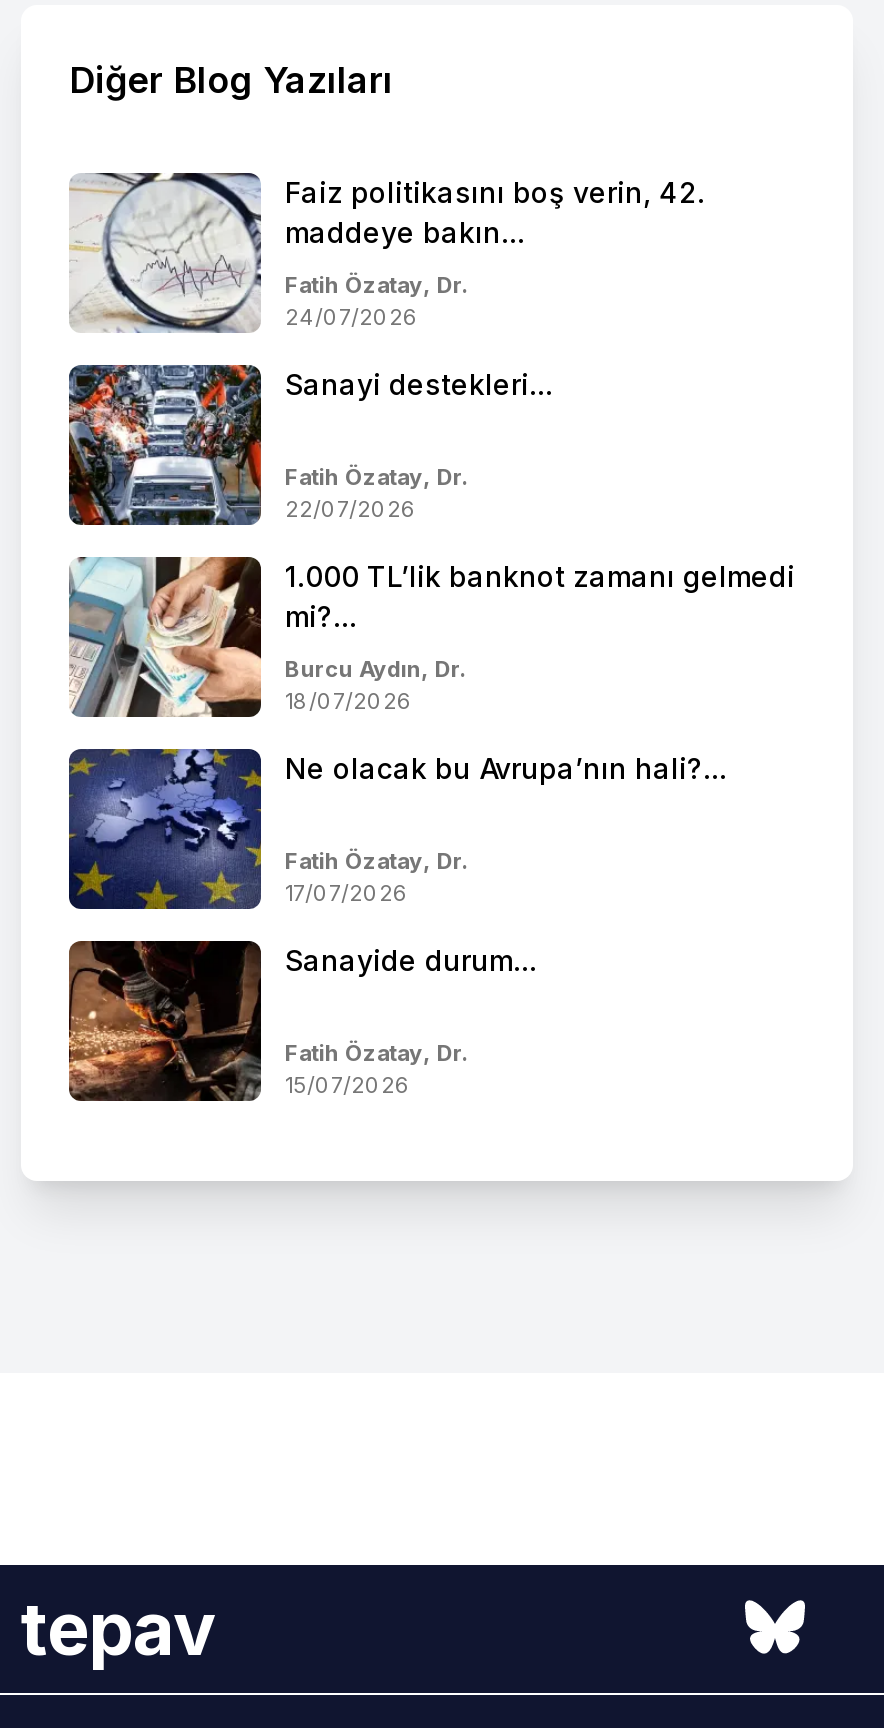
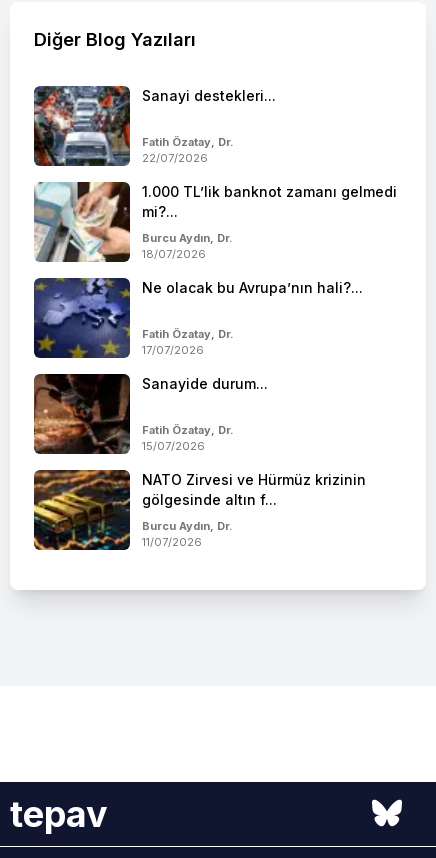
[69,171,705,333] [image] | Faiz politikasını boş verin, 42. | maddeye bakın... | Fatih Özatay, Dr. | 24/07/2026 -> none
moved [65,361,795,1099] -> [32,84,397,453]: [image] | Sanayi destekleri... | Fatih Özatay, Dr. | ... | Fatih Özatay, Dr. | 15/07/2026
none -> [33,469,366,551] [image] | NATO Zirvesi ve Hürmüz krizinin | gölgesinde altın f... | Burcu Aydın, Dr. | 11/07/2026

